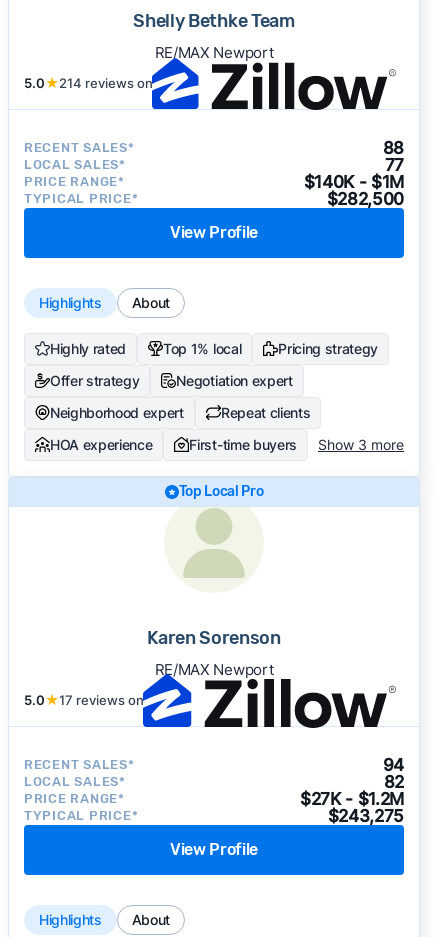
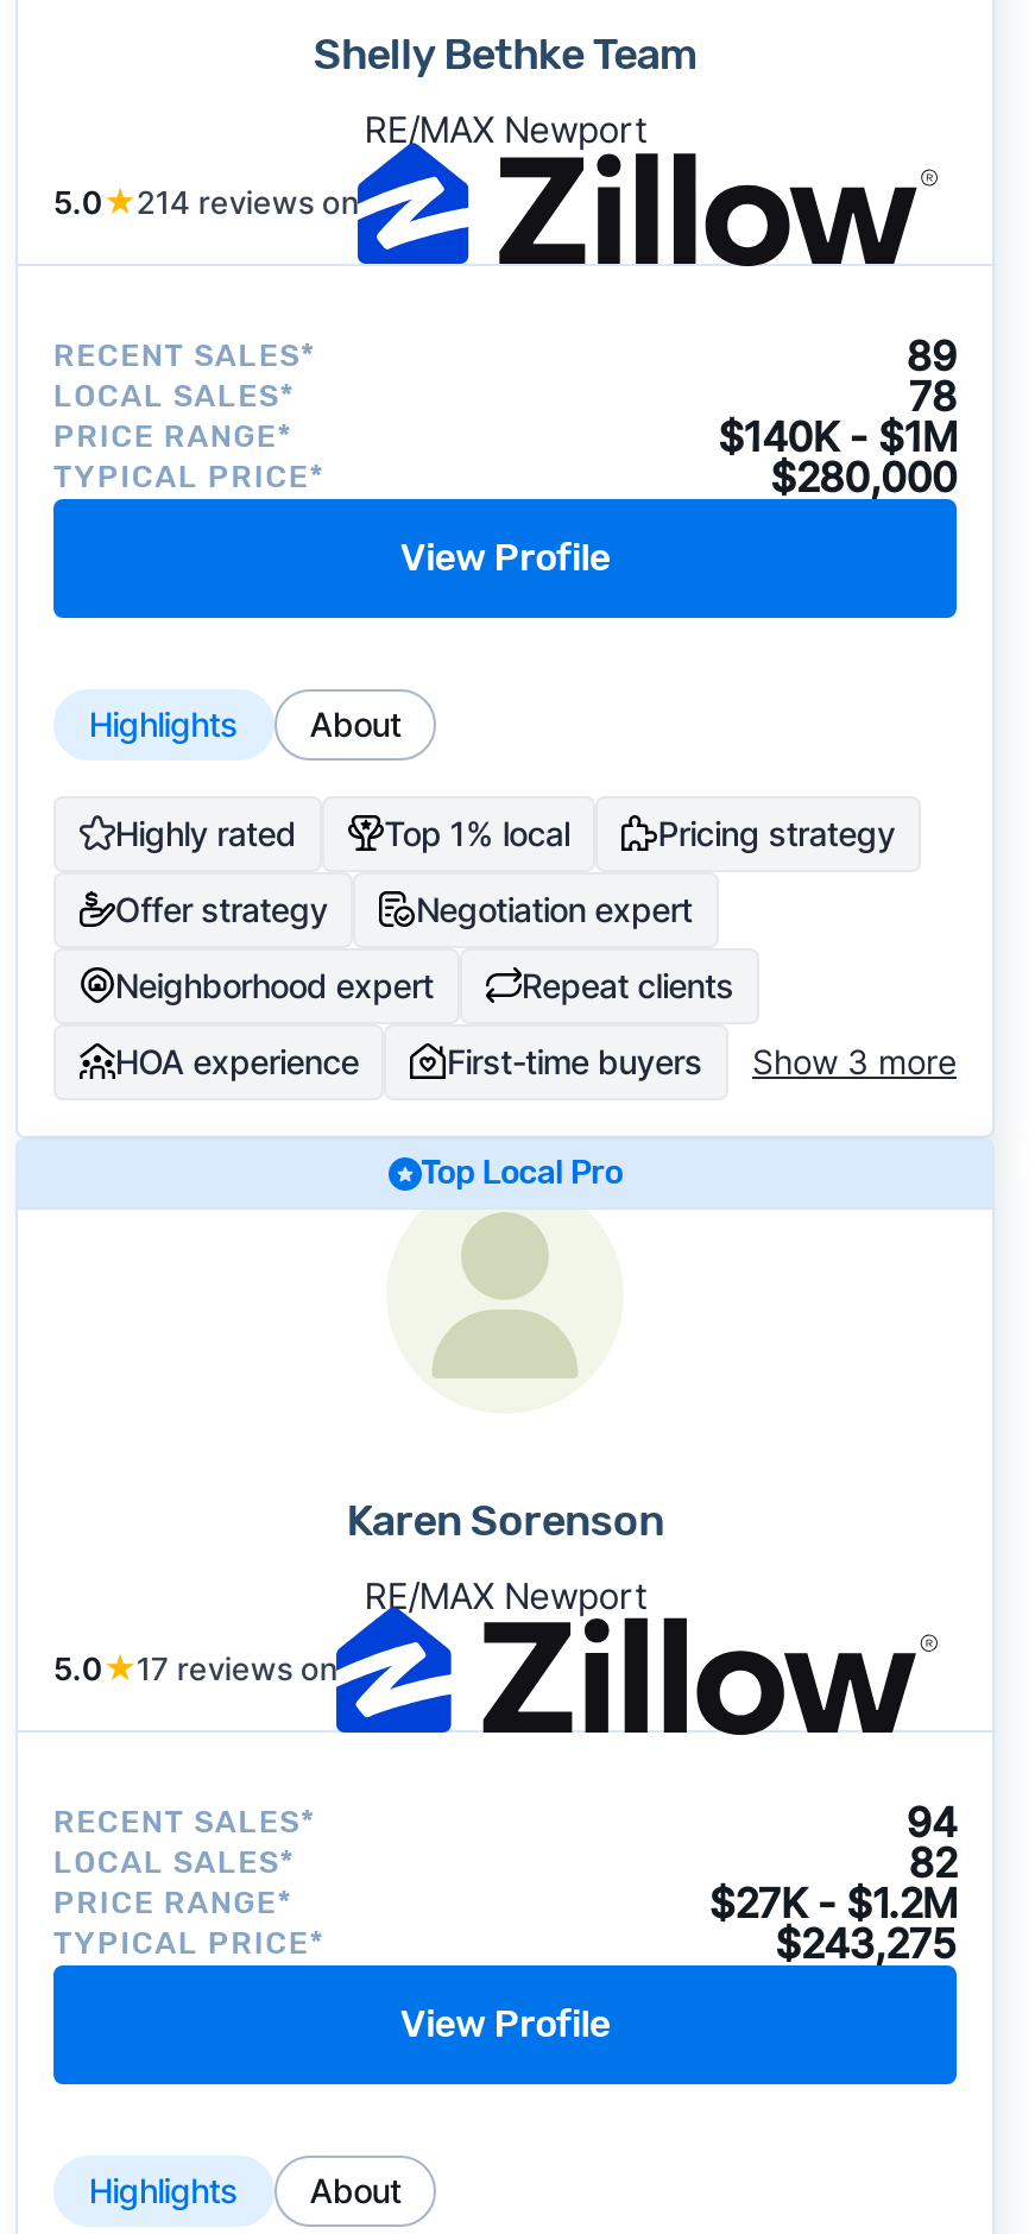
[383,138,404,158] 88 -> [906,332,957,380] 89
[385,155,404,175] 77 -> [908,373,957,420] 78
[327,189,404,209] $282,500 -> [770,454,957,501] $280,000

